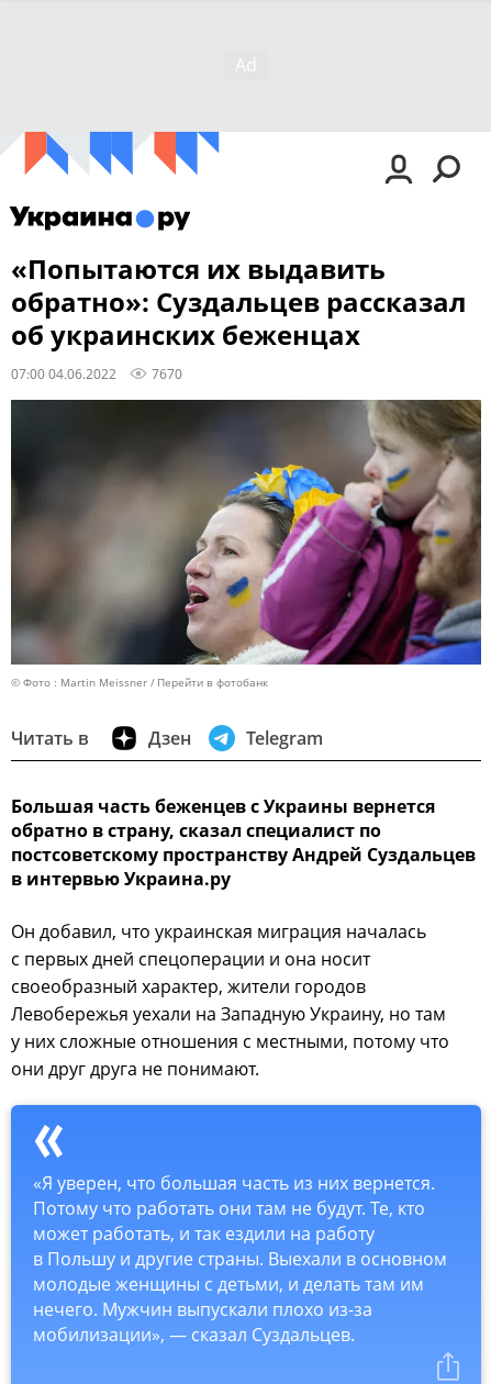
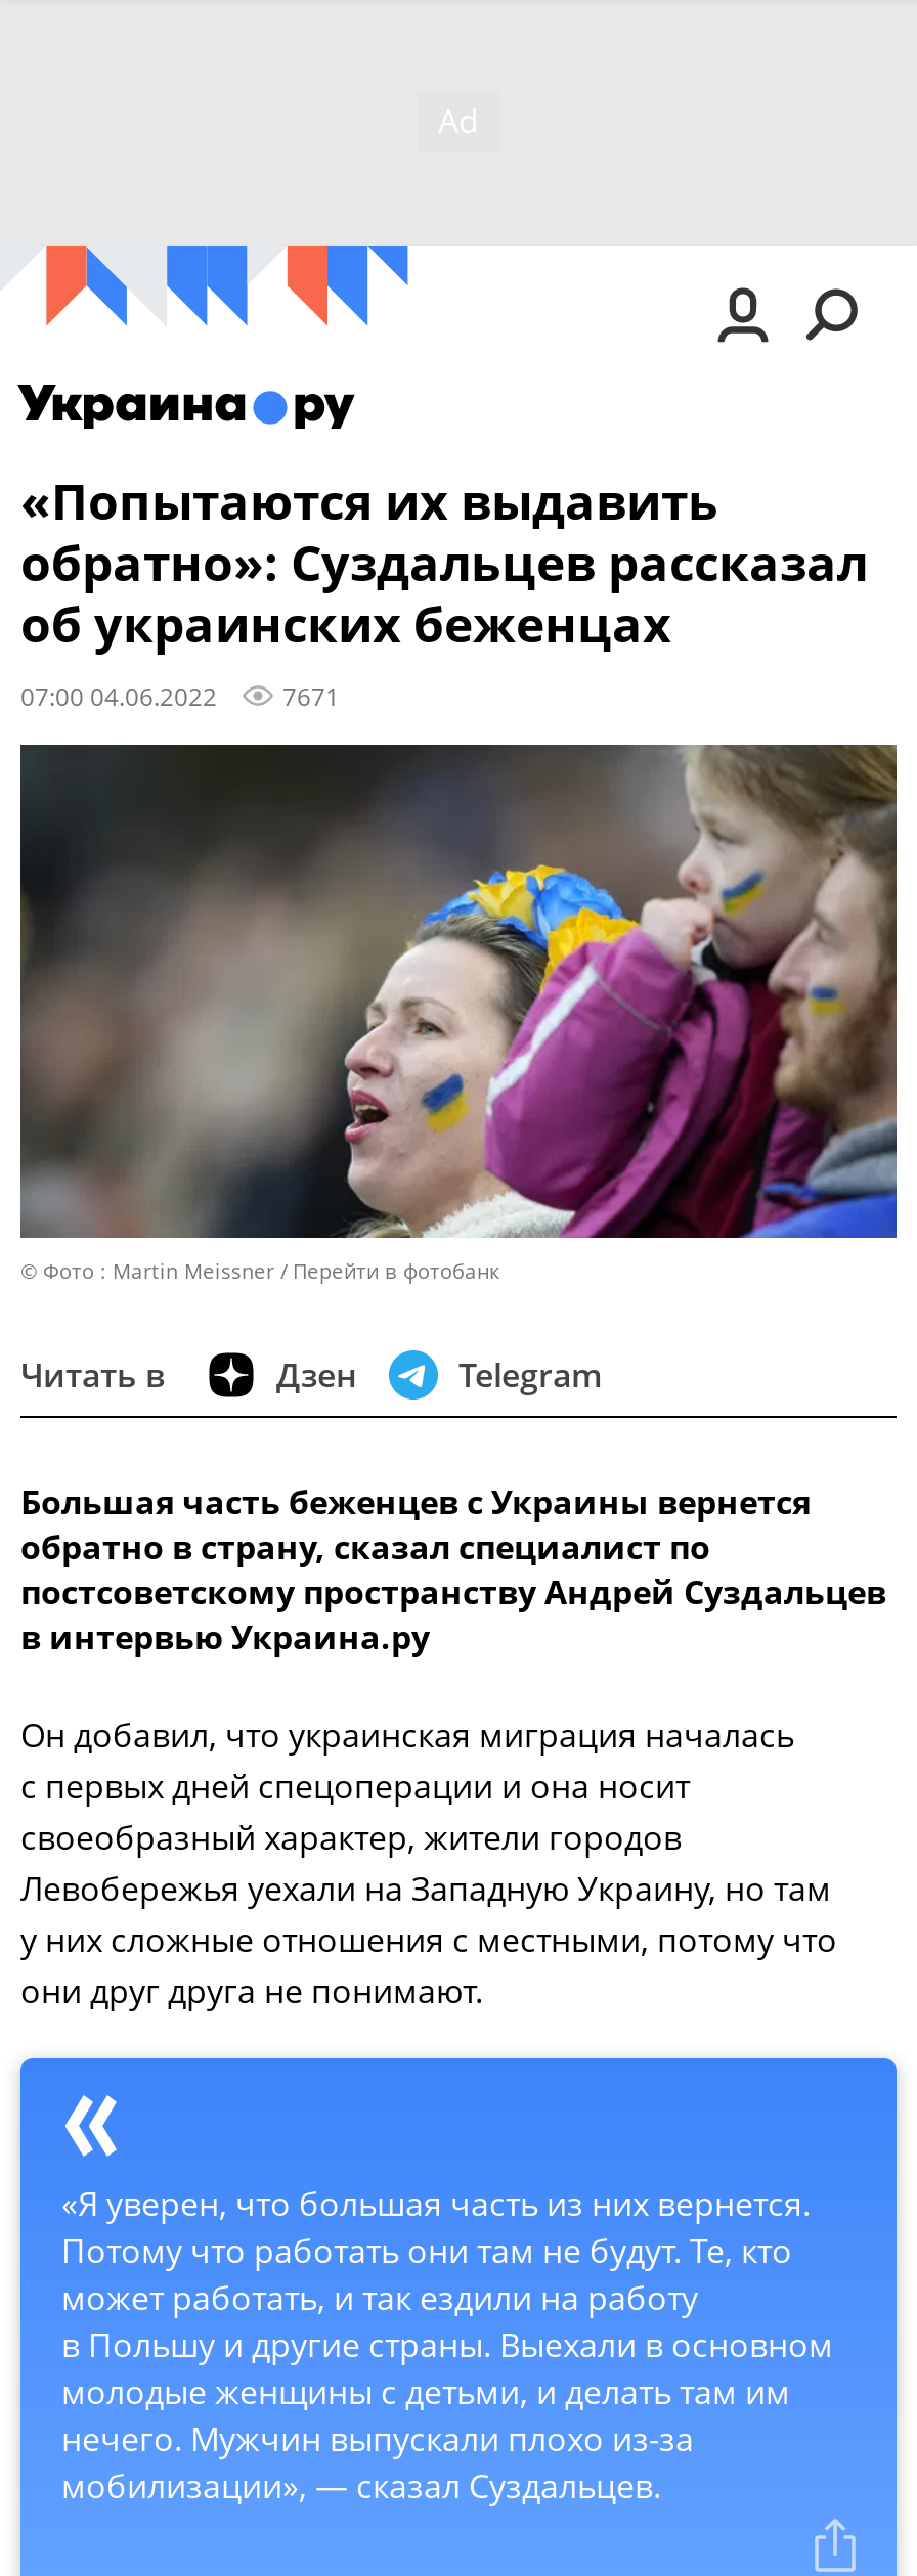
[11,365,182,382] 07:00 04.06.2022 7670 -> [20,679,340,712] 07:00 04.06.2022 7671

